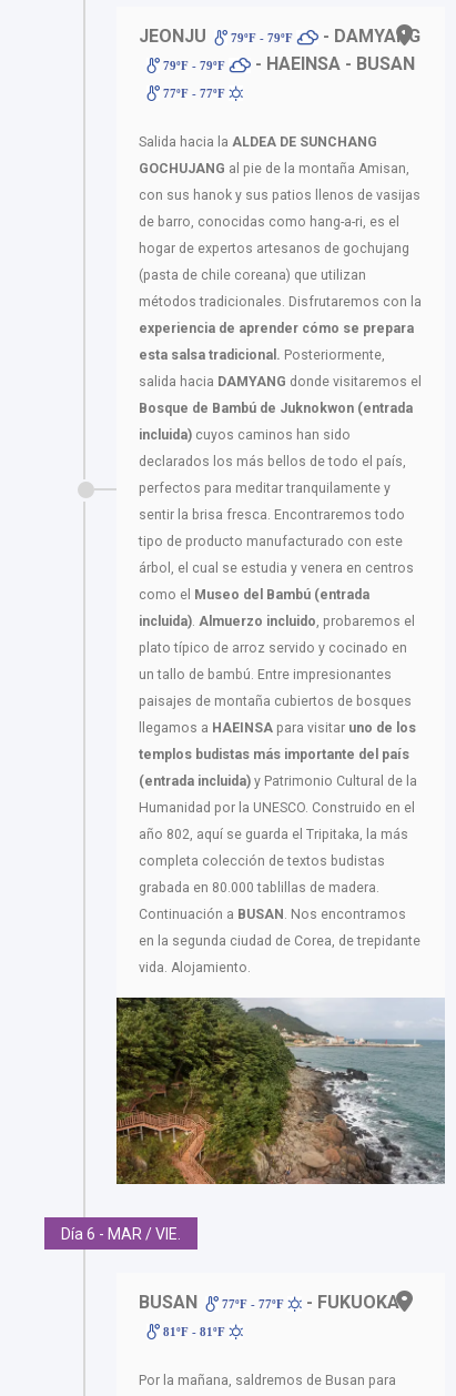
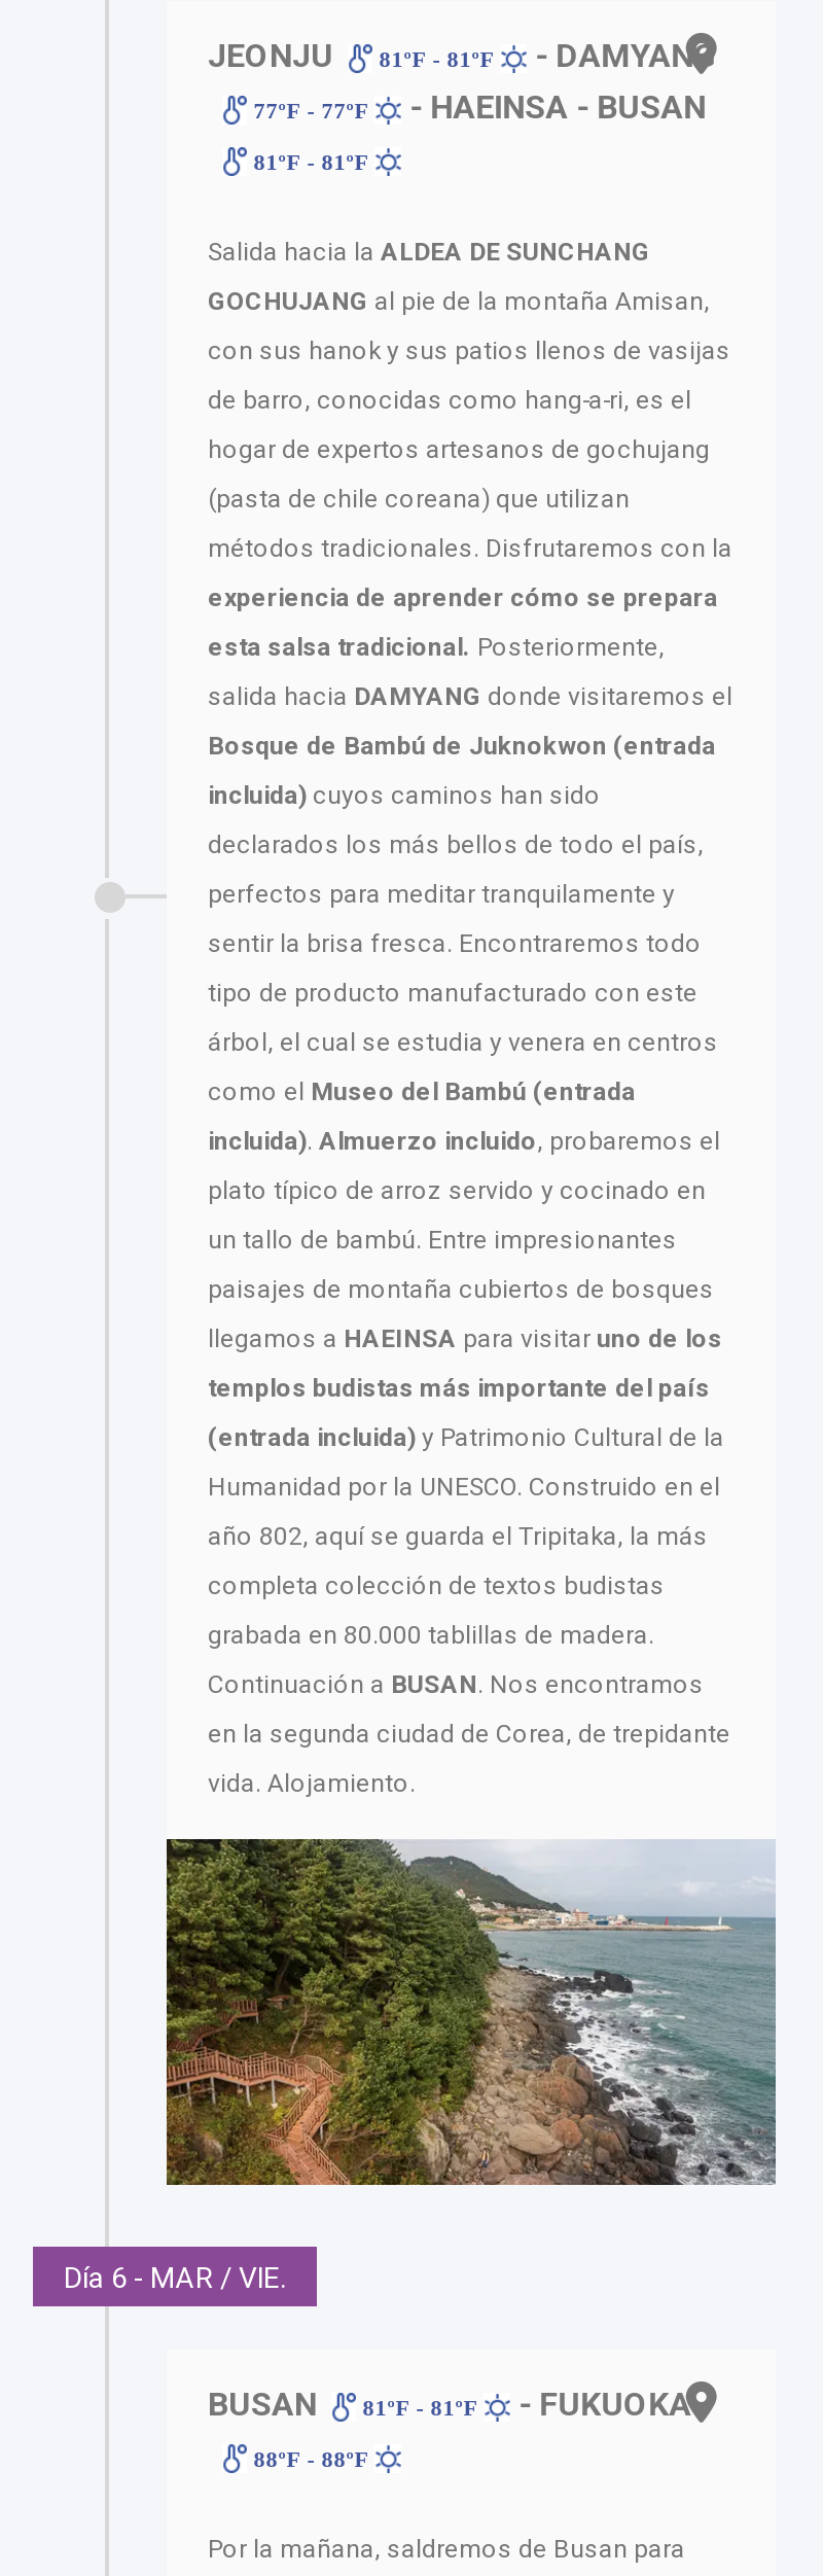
[139,25,420,46] JEONJU 79ºF - 79ºF - DAMYANG -> [208,36,716,75] JEONJU 81ºF - 81ºF - DAMYANG
[160,53,415,74] 79ºF - 79ºF - HAEINSA - BUSAN -> [247,87,706,126] 77ºF - 77ºF - HAEINSA - BUSAN
[160,86,229,100] 77ºF - 77ºF -> [247,149,375,174] 81ºF - 81ºF
[139,1292,400,1313] BUSAN 77ºF - 77ºF - FUKUOKA -> [208,2384,692,2423] BUSAN 81ºF - 81ºF - FUKUOKA
[160,1325,229,1338] 81ºF - 81ºF -> [247,2446,375,2471] 88ºF - 88ºF

